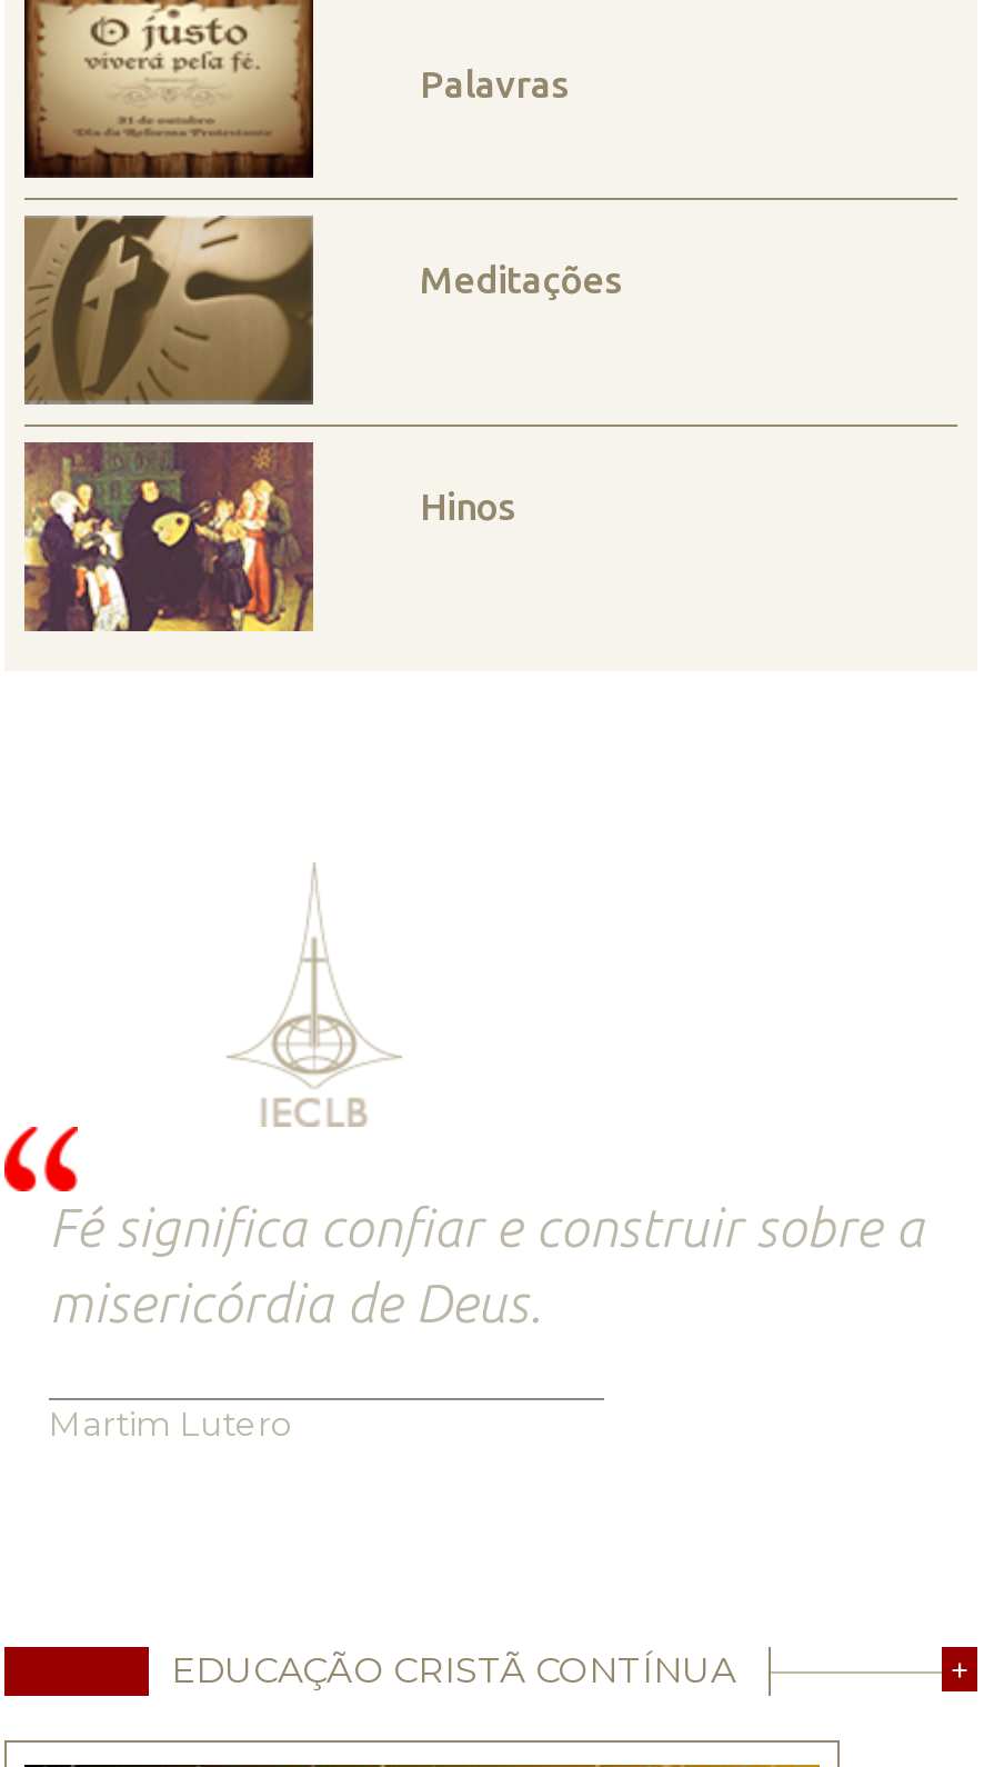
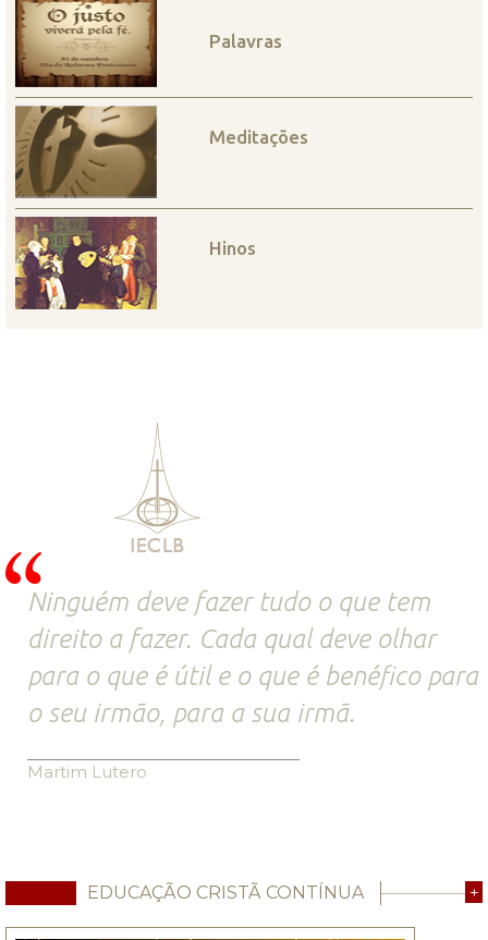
[49,1198,924,1333] Fé significa confiar e construir sobre a | misericórdia de Deus. -> [27,587,478,727] Ninguém deve fazer tudo o que tem | direito a fazer. Cada qual deve olhar | para o que é útil e o que é benéfico para | o seu irmão, para a sua irmã.

